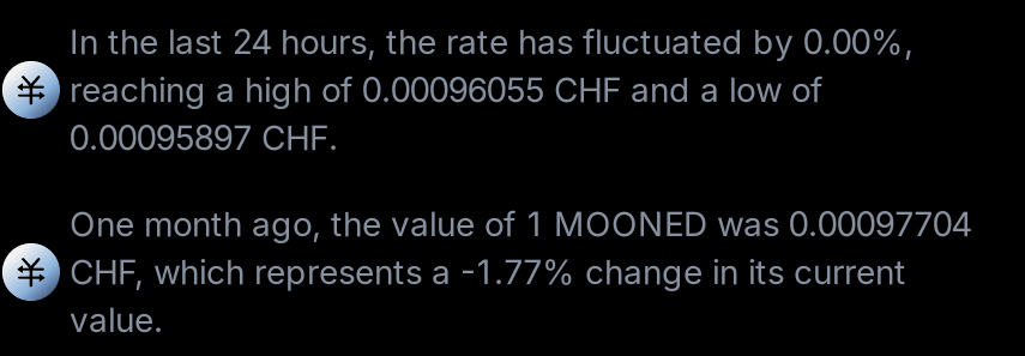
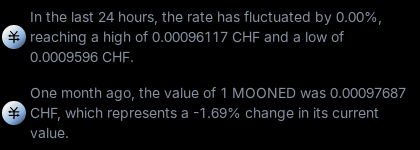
[70,69,822,110] reaching a high of 0.00096055 CHF and a low of -> [30,28,344,45] reaching a high of 0.00096117 CHF and a low of
[70,117,338,158] 0.00095897 CHF. -> [30,48,134,65] 0.0009596 CHF.
[70,204,971,244] One month ago, the value of 1 MOONED was 0.00097704 -> [30,84,406,101] One month ago, the value of 1 MOONED was 0.00097687
[70,251,906,292] CHF, which represents a -1.77% change in its current -> [30,104,379,121] CHF, which represents a -1.69% change in its current

